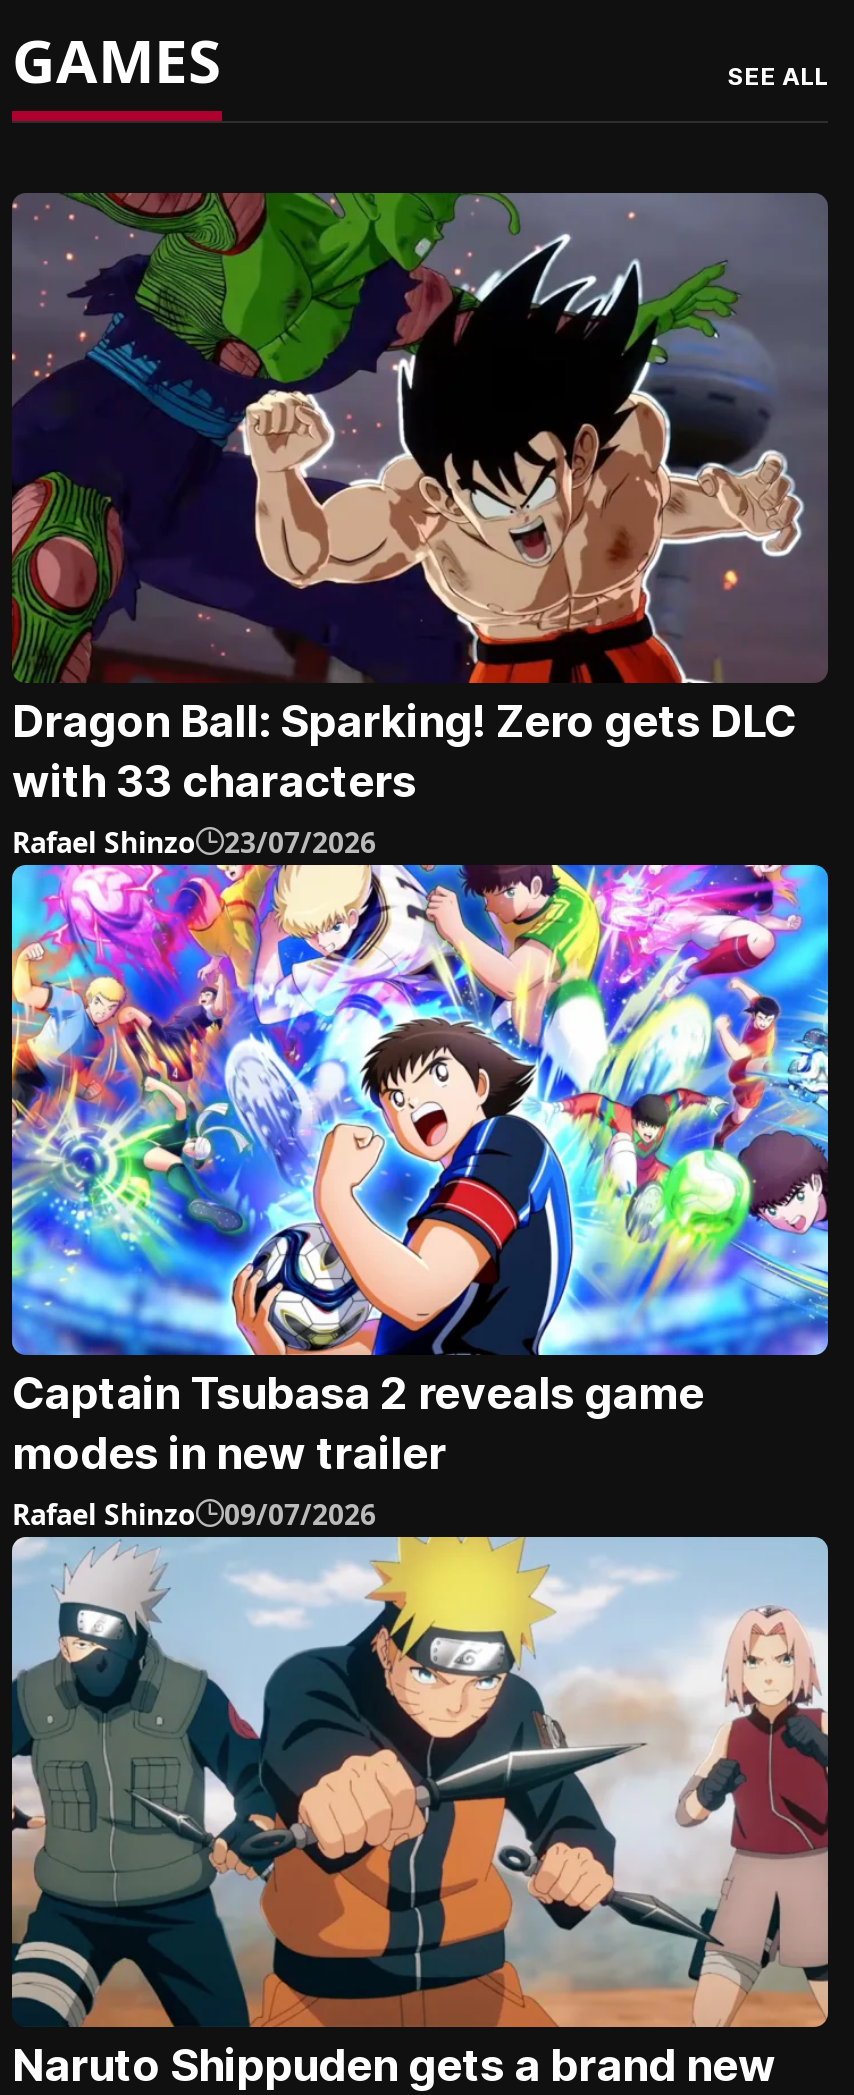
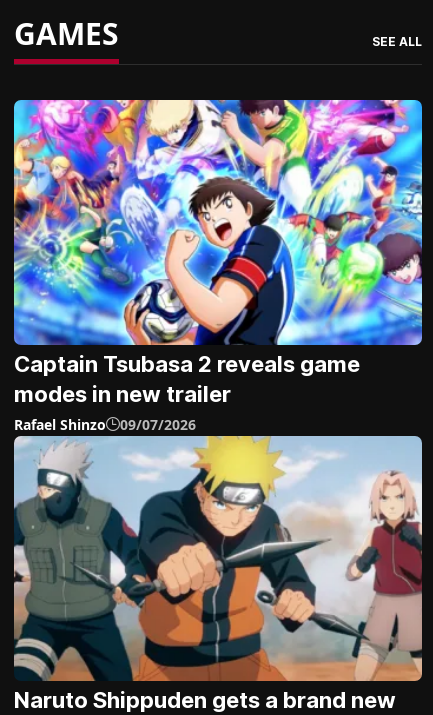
[10,193,828,861] [image] | Dragon Ball: Sparking! Zero gets DLC | with 33 characters | Rafael Shinzo | 23/07/2026 -> none

